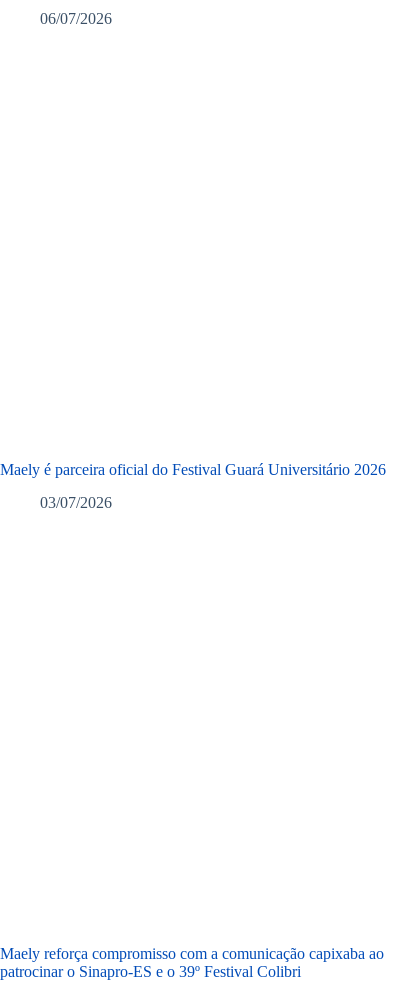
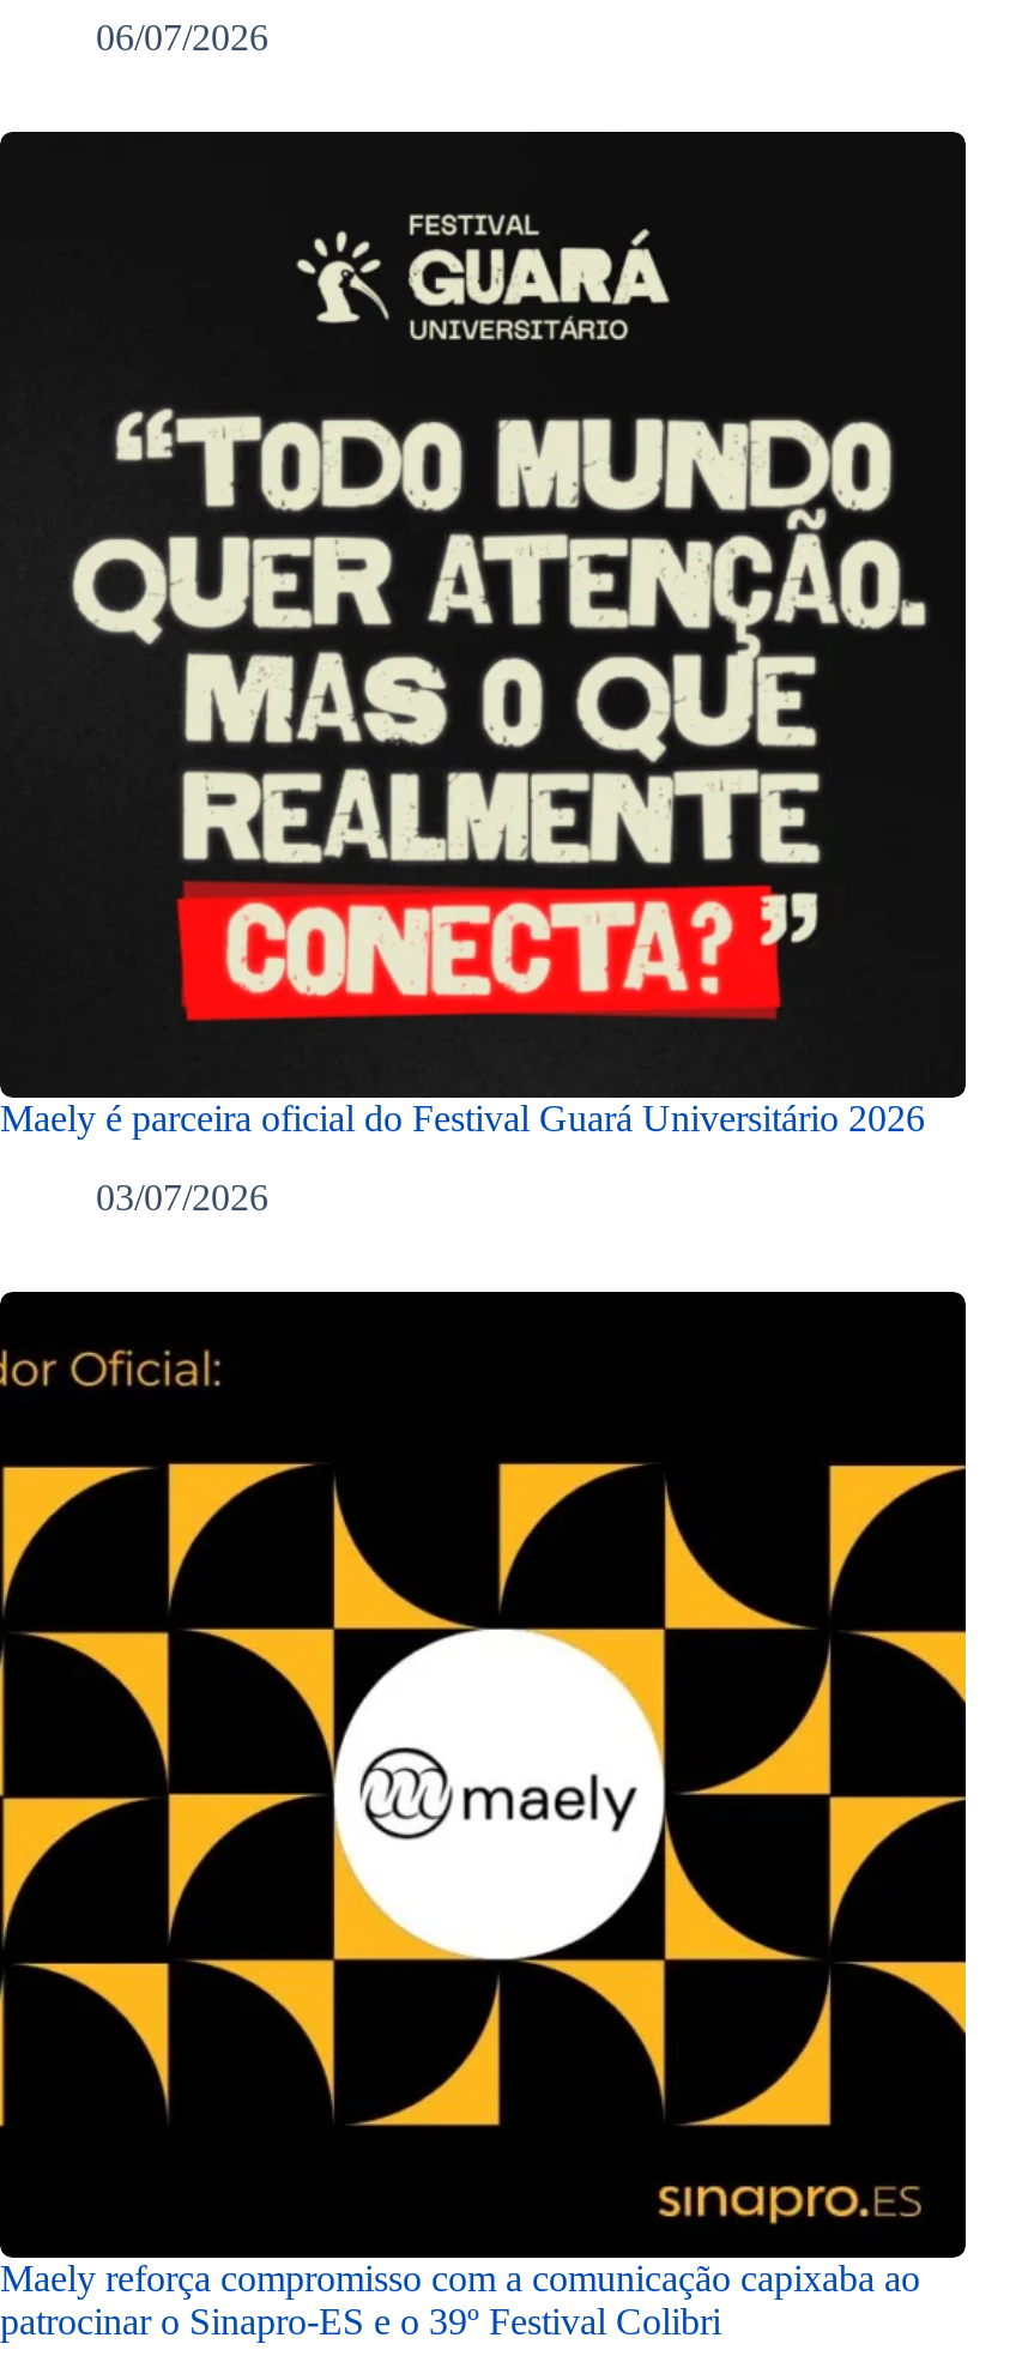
none -> [7,129,968,1100] [image]
none -> [7,1289,968,2260] [image]

